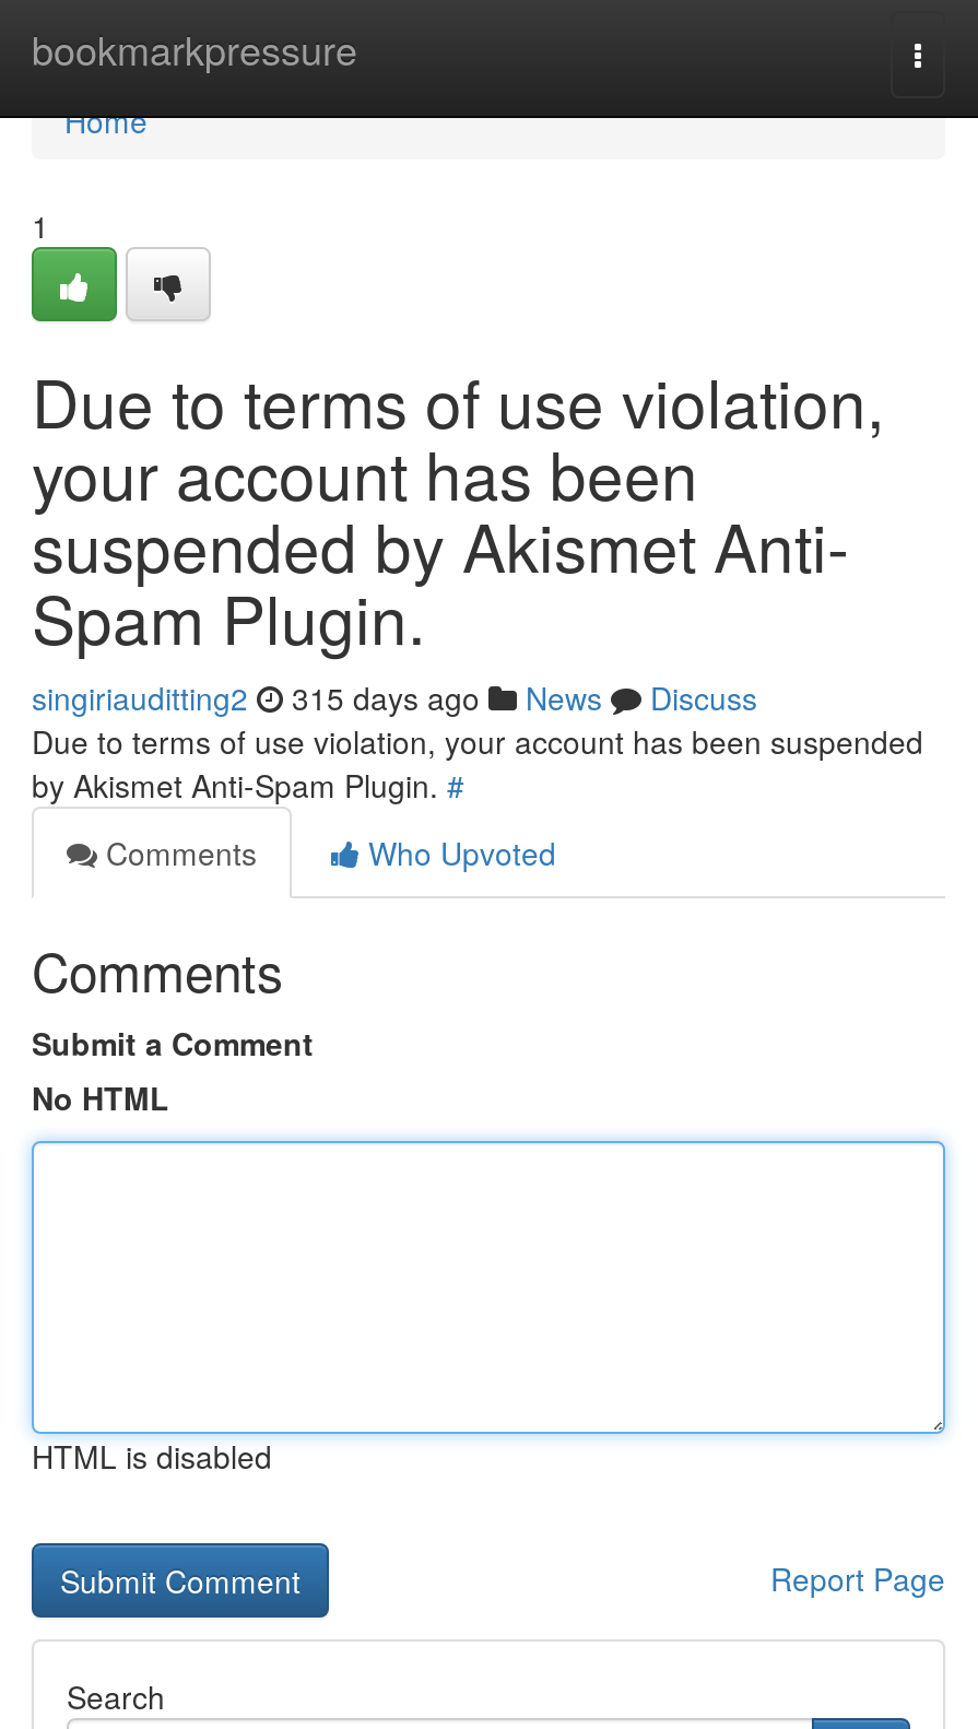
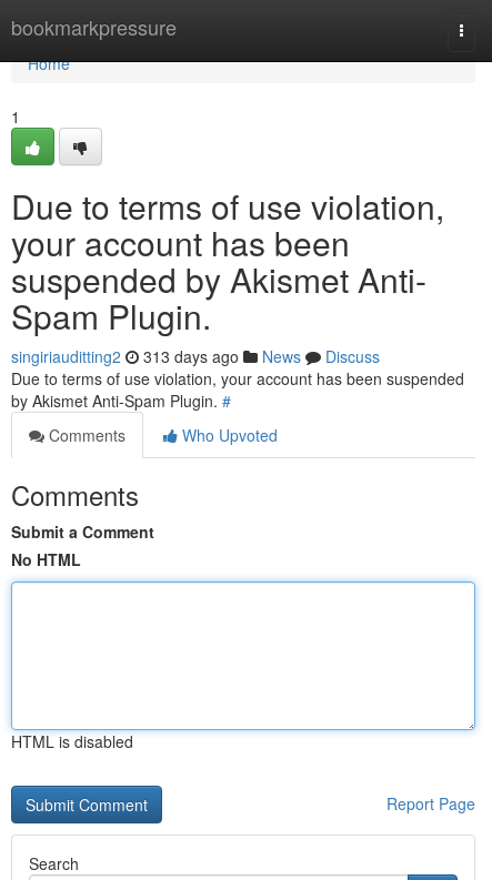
[32,675,757,719] singiriauditting2 315 days ago News Discuss -> [11,345,380,367] singiriauditting2 313 days ago News Discuss

